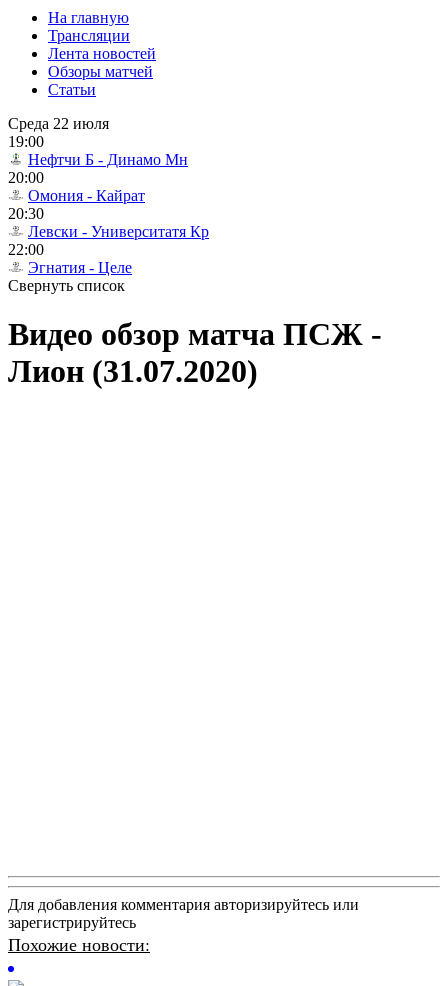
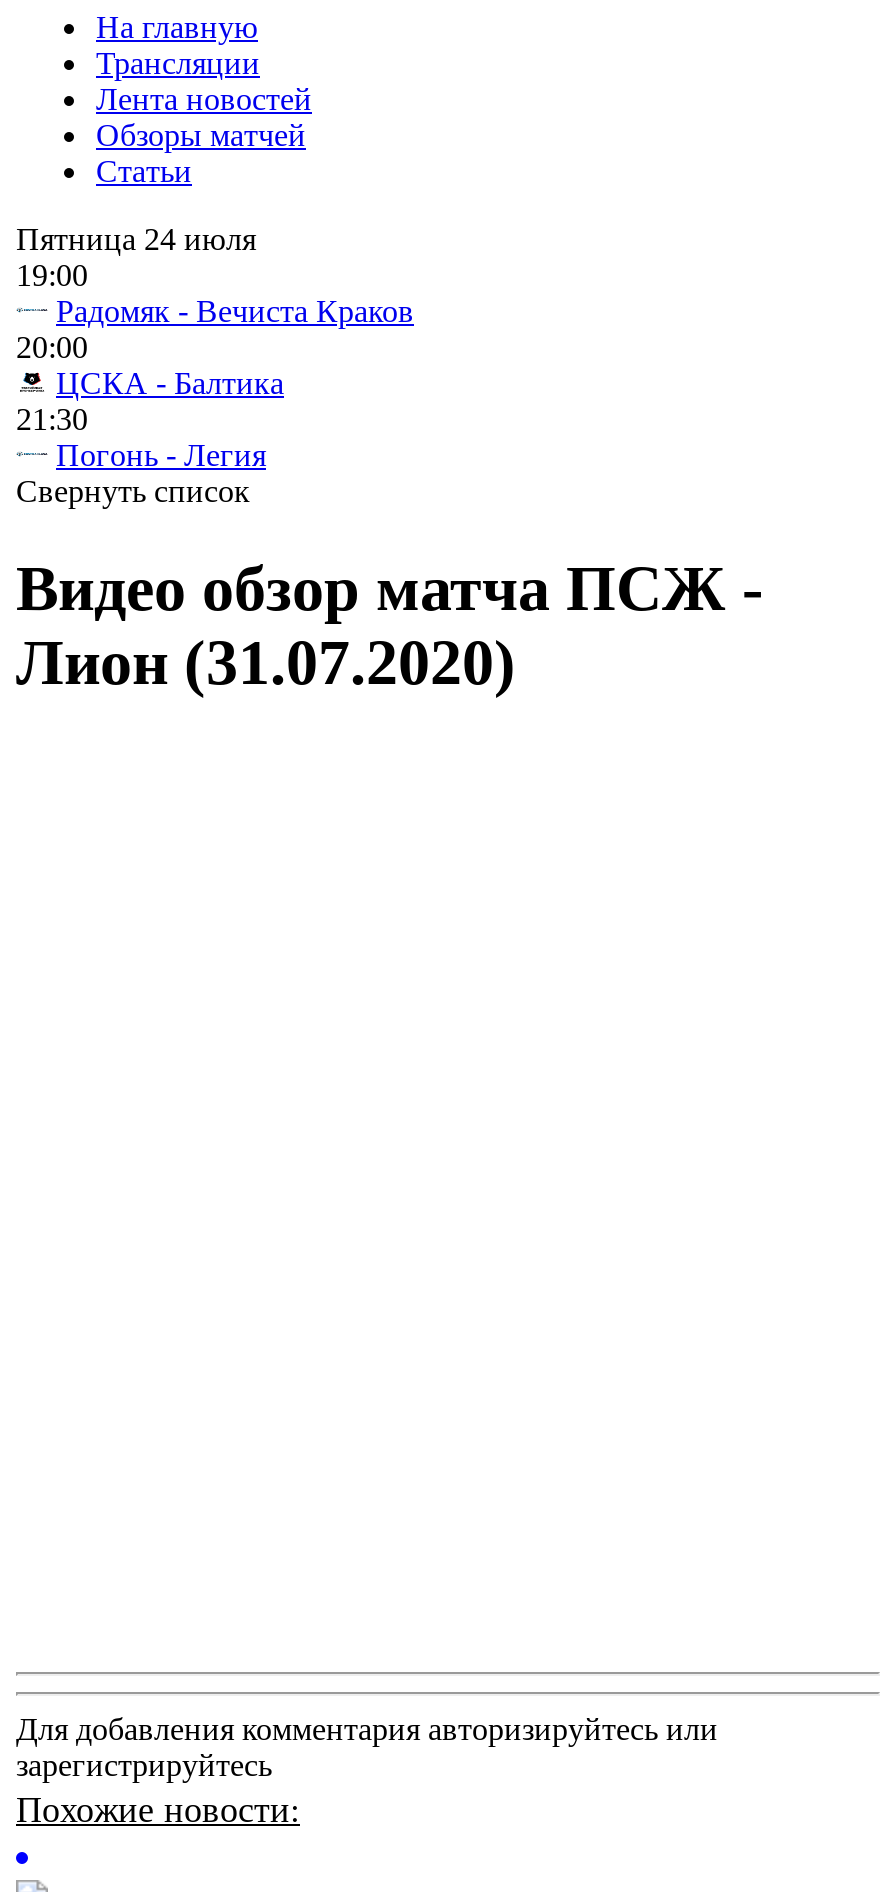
[8,115,109,132] Среда 22 июля -> [16,222,256,256] Пятница 24 июля
[28,151,188,168] Нефтчи Б - Динамо Мн -> [56,294,414,328] Радомяк - Вечиста Краков
[8,187,209,276] Омония - Кайрат | 20:30 | Левски - Университатя Кр | 22:00 | Эгнатия - Целе -> [16,366,284,472] ЦСКА - Балтика | 21:30 | Погонь - Легия

